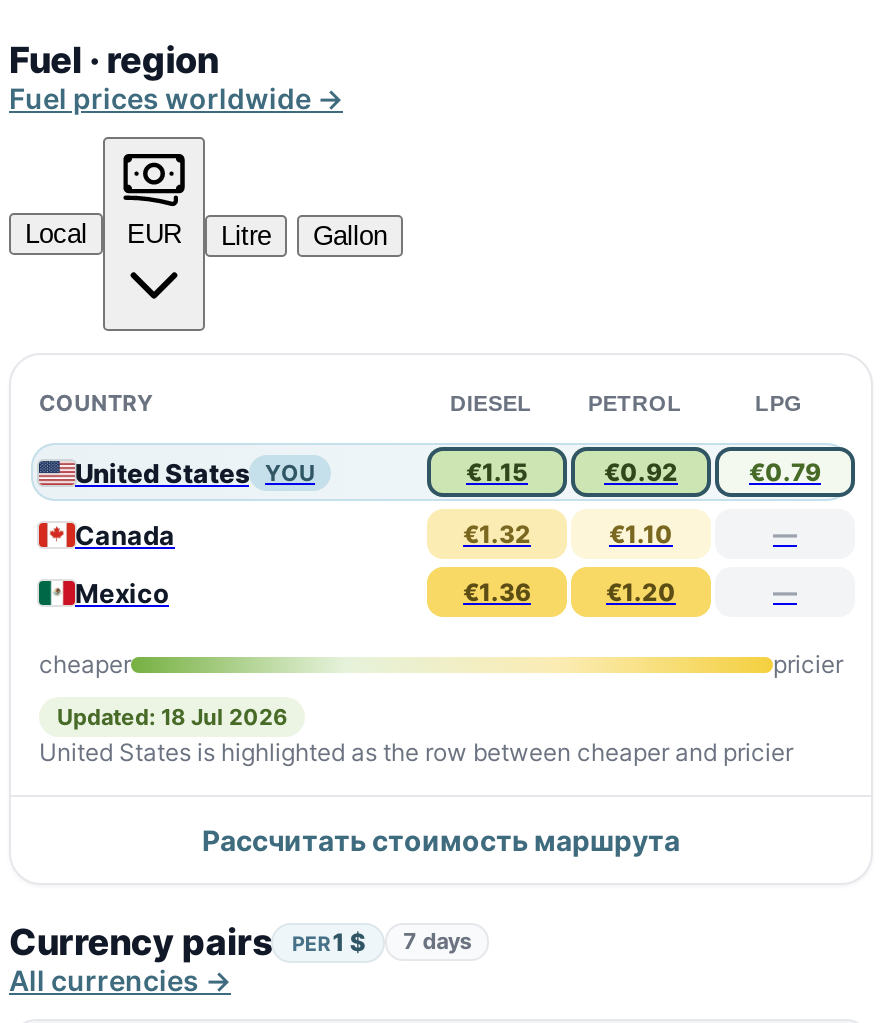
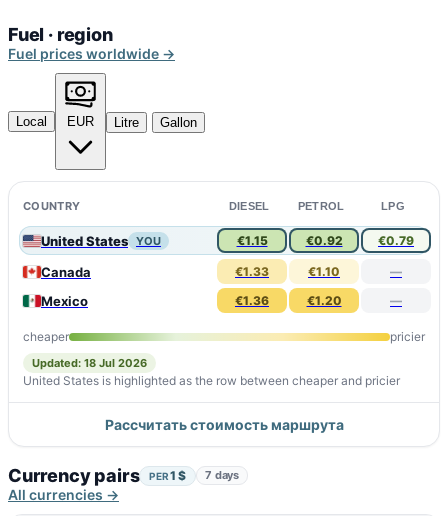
[463,519,531,549] €1.32 -> [235,264,269,279] €1.33

